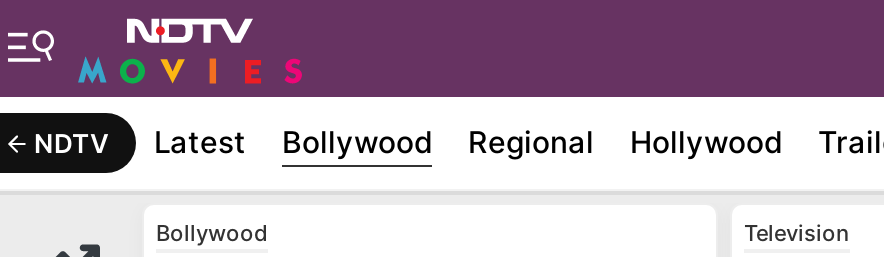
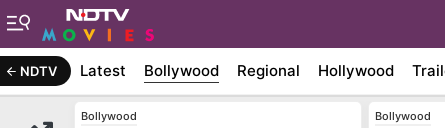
[744,219,850,247] Television -> [375,109,431,123] Bollywood

